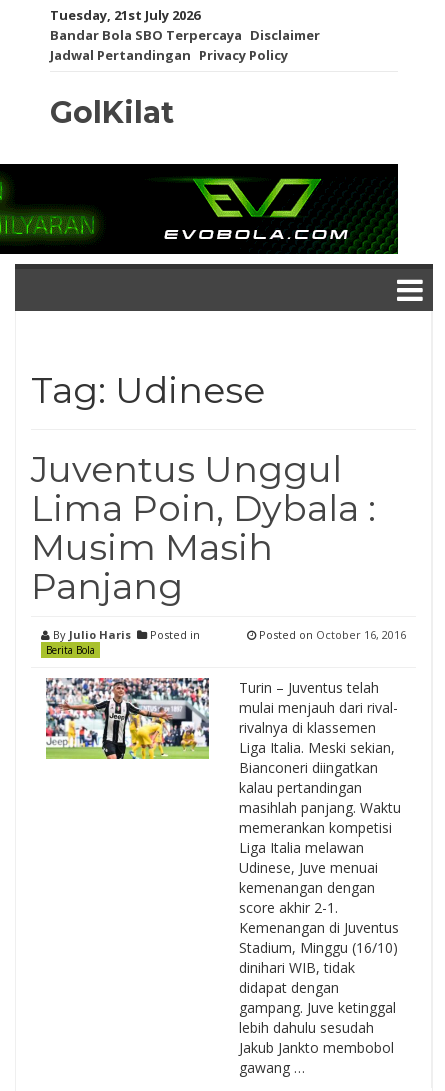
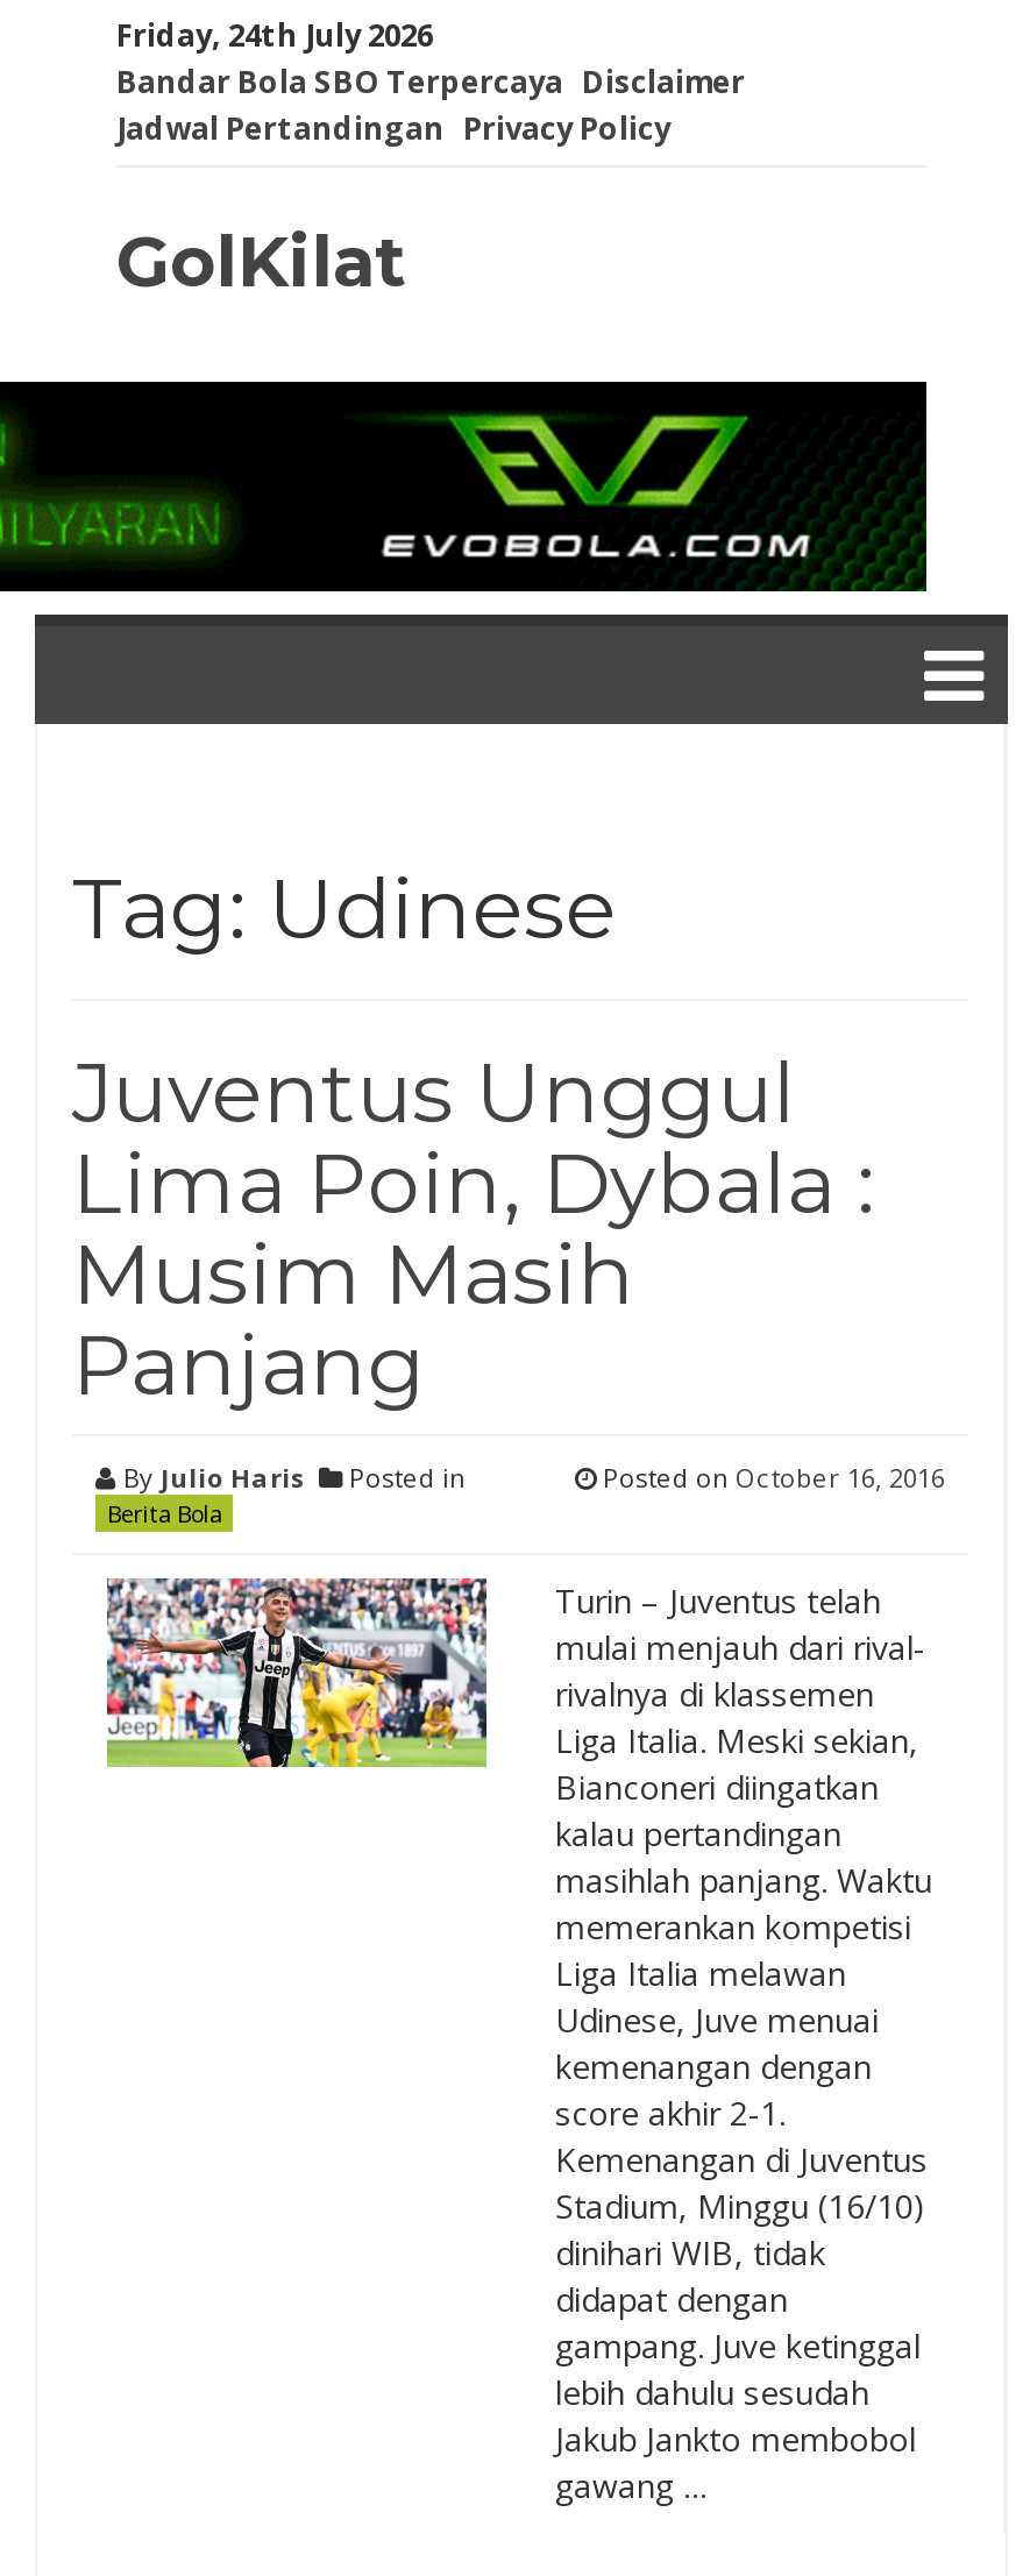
[50,6,200,24] Tuesday, 21st July 2026 -> [116,14,433,56] Friday, 24th July 2026

